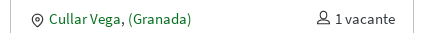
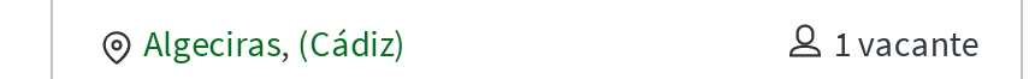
[49,9,192,28] Cullar Vega, (Granada) -> [143,21,406,67] Algeciras, (Cádiz)

